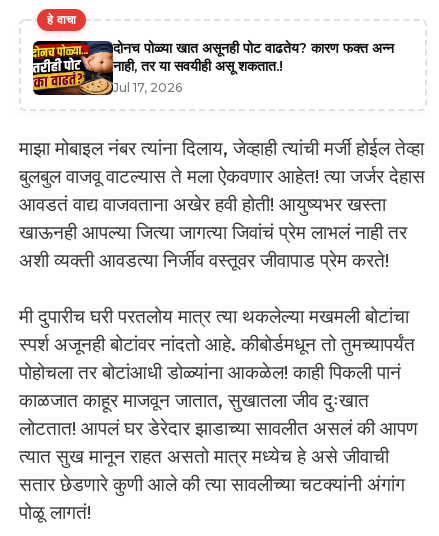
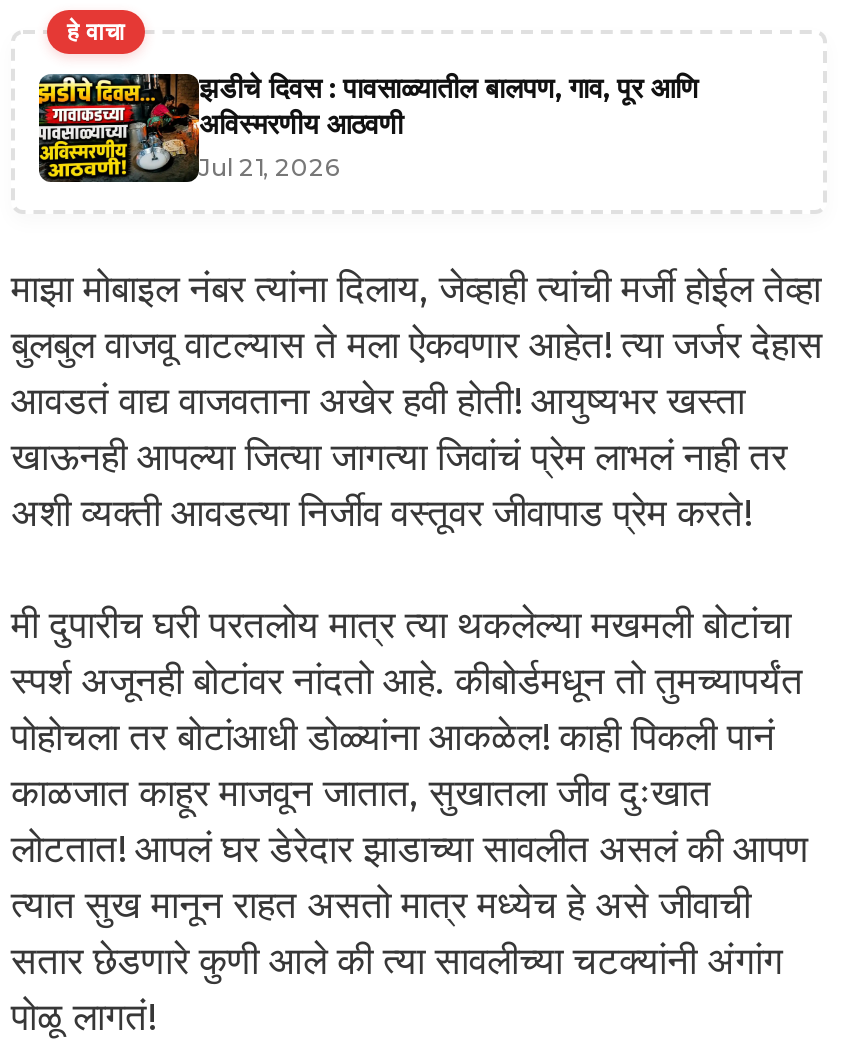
[32,39,394,96] [image] | दोनच पोळ्या खात असूनही पोट वाढतेय? कारण फक्त अन्न | नाही, तर या सवयीही असू शकतात.! | Jul 17, 2026 -> [37,70,699,184] [image] | झडीचे दिवस : पावसाळ्यातील बालपण, गाव, पूर आणि | अविस्मरणीय आठवणी | Jul 21, 2026

